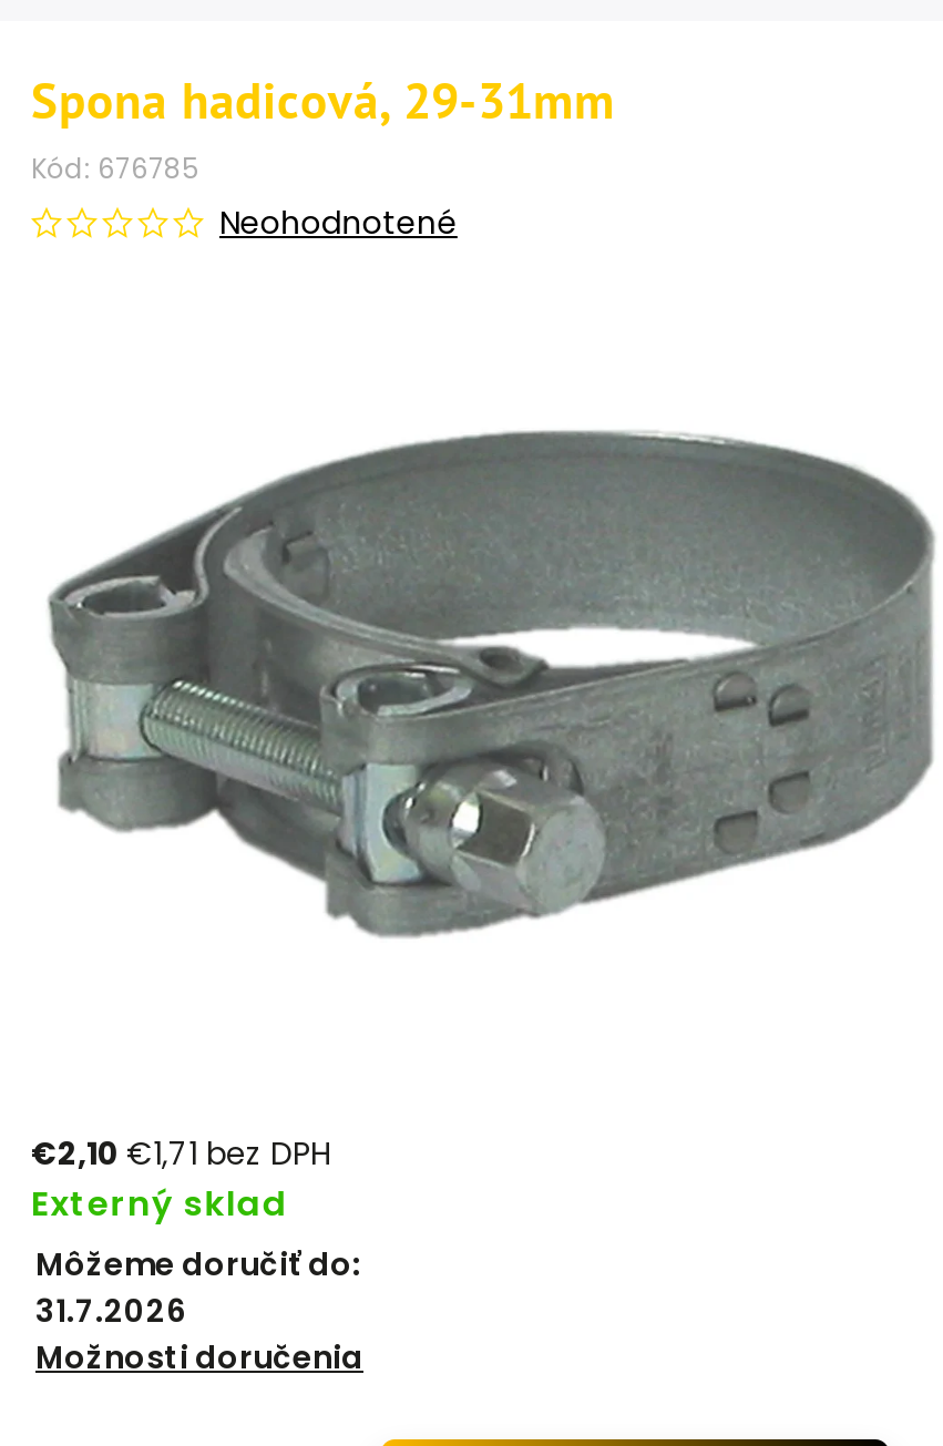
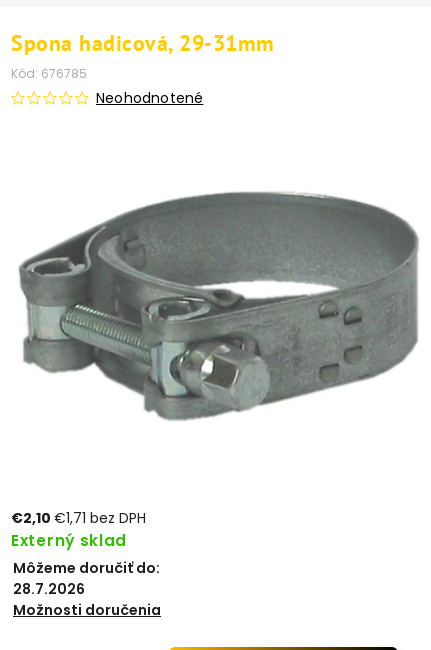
[35,1289,186,1333] 31.7.2026 -> [13,579,85,599] 28.7.2026

